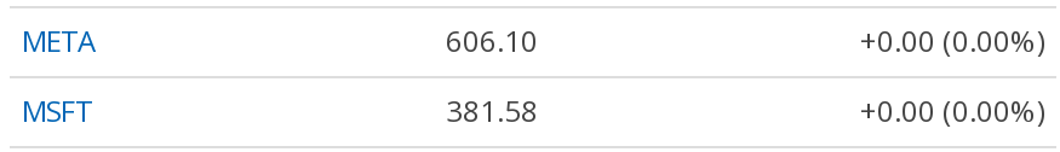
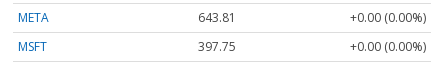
[446,21,538,62] 606.10 -> [198,8,236,25] 643.81
[446,90,538,131] 381.58 -> [198,37,236,54] 397.75

